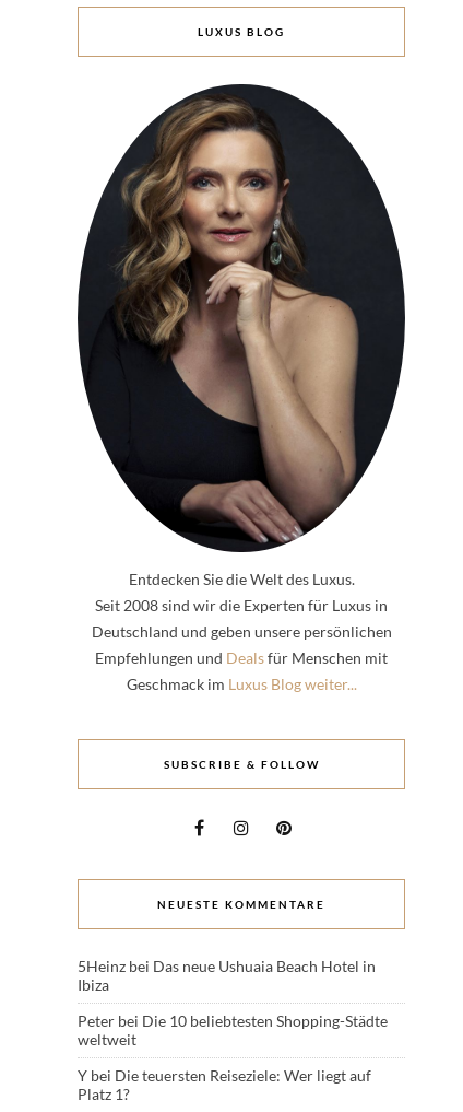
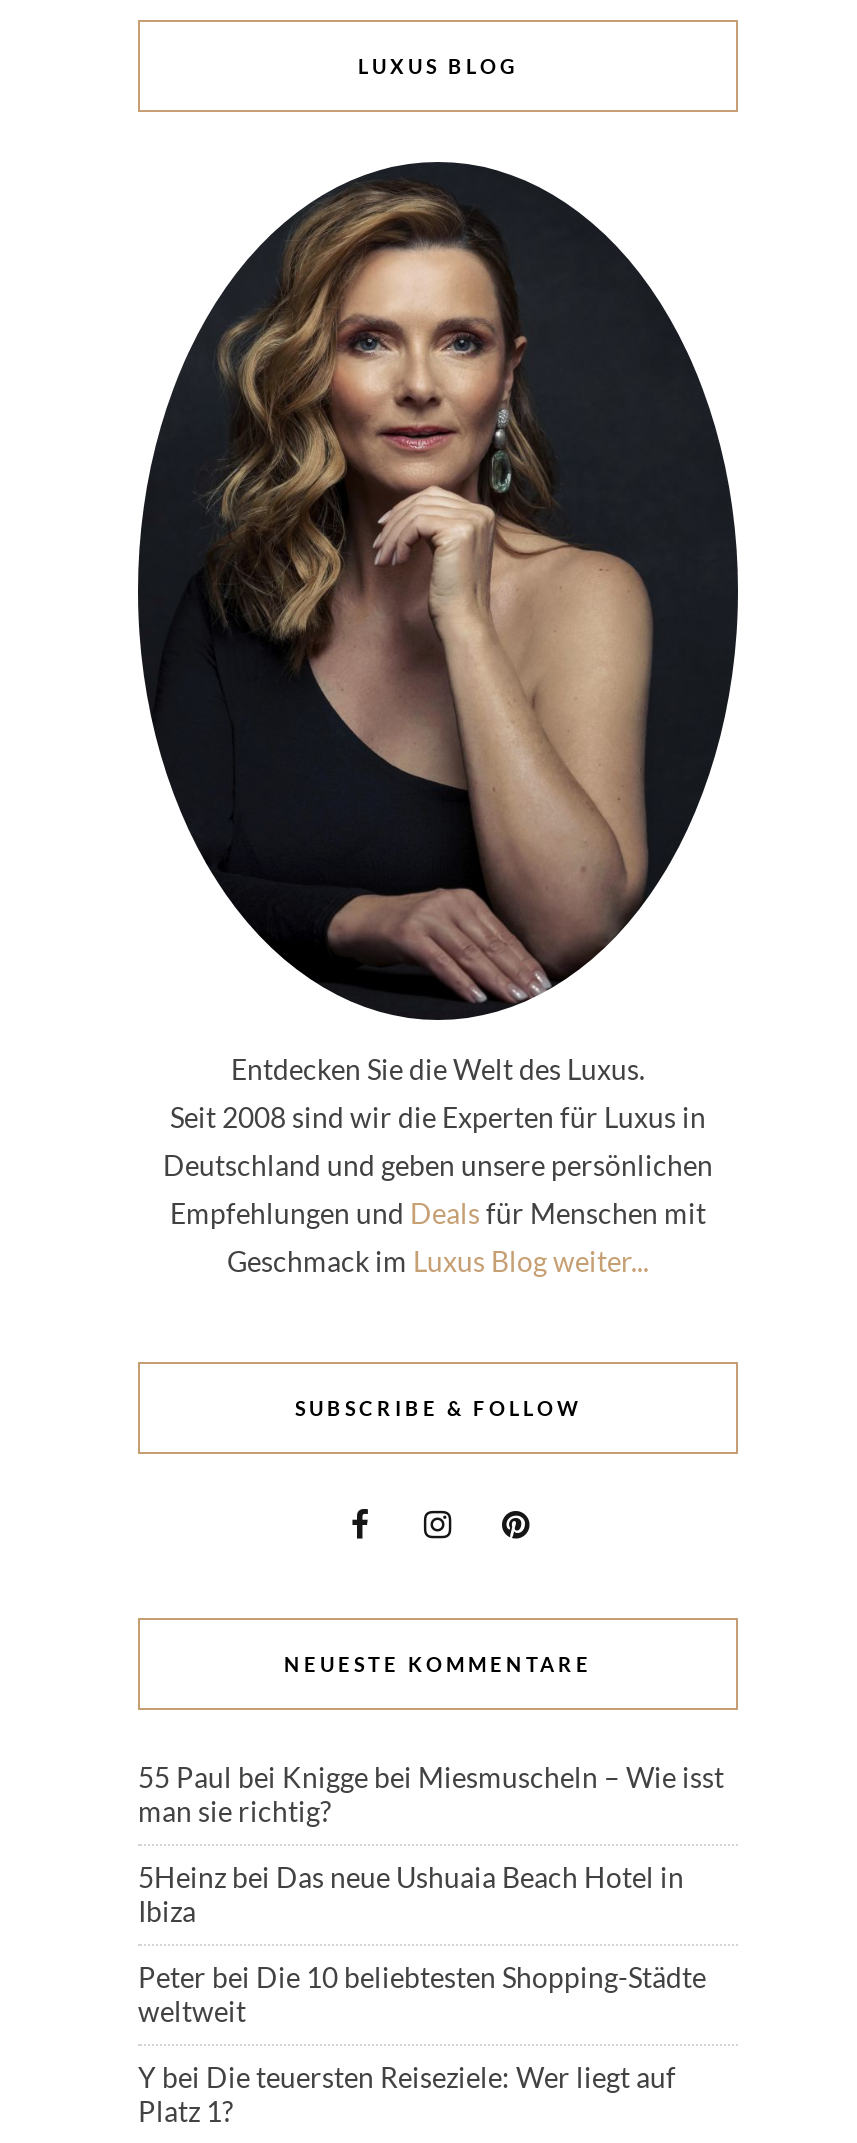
none -> [138,1760,724,1828] 55 Paul bei Knigge bei Miesmuscheln – Wie isst | man sie richtig?

